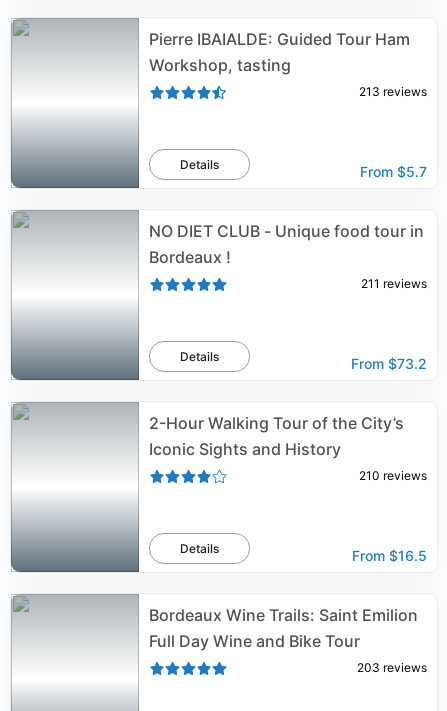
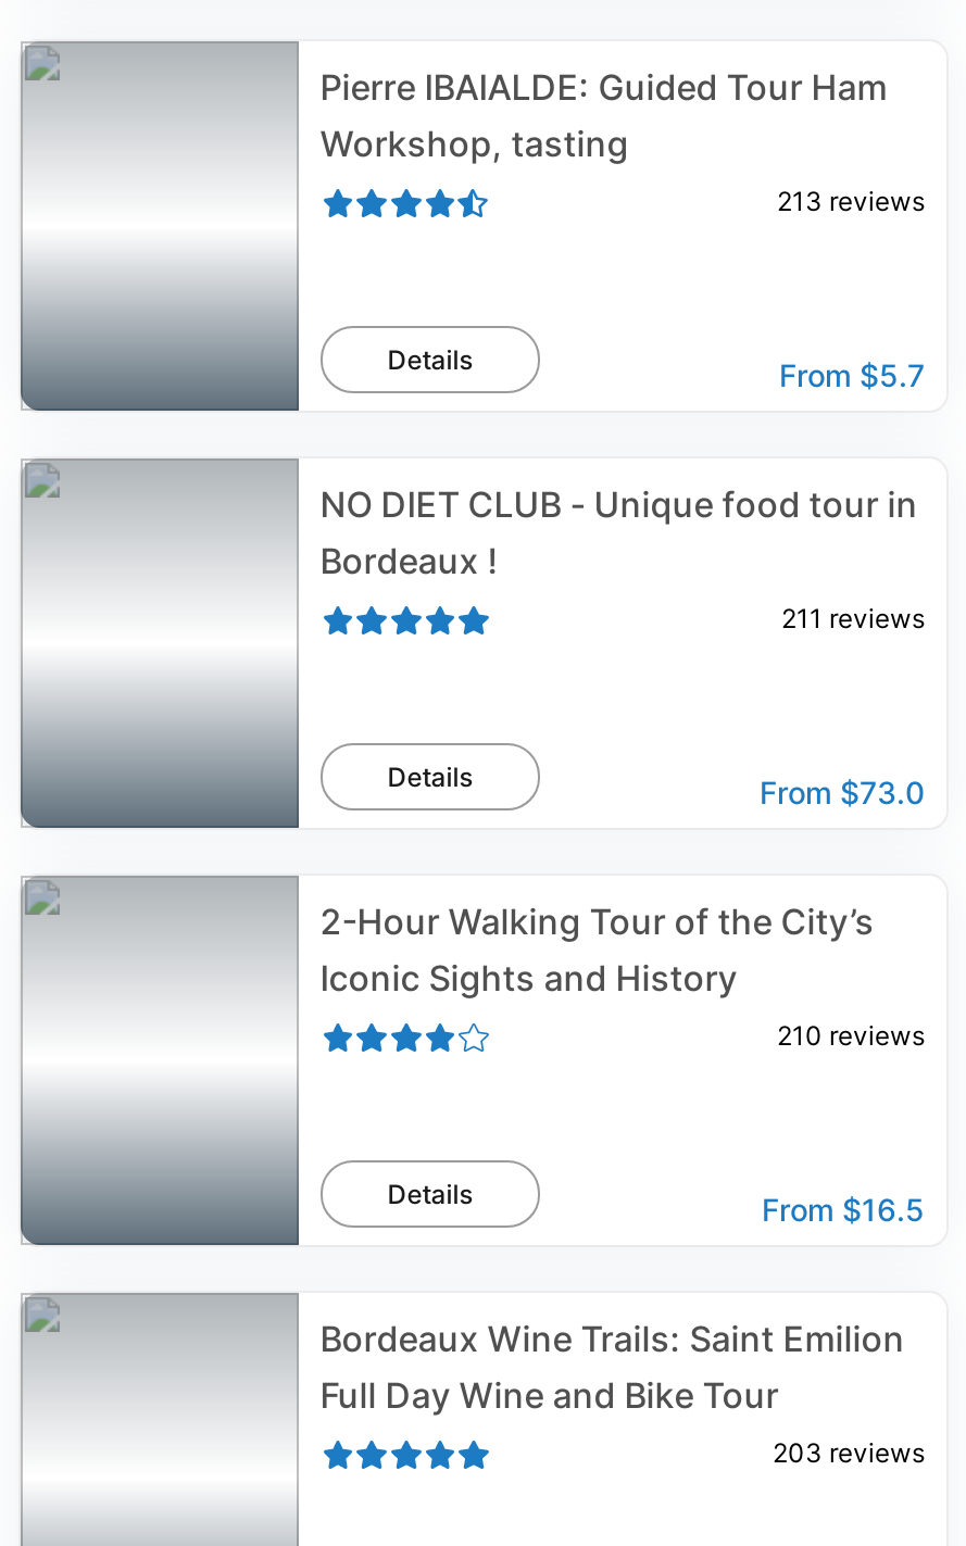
[351,355,427,372] From $73.2 -> [760,774,925,810] From $73.0

